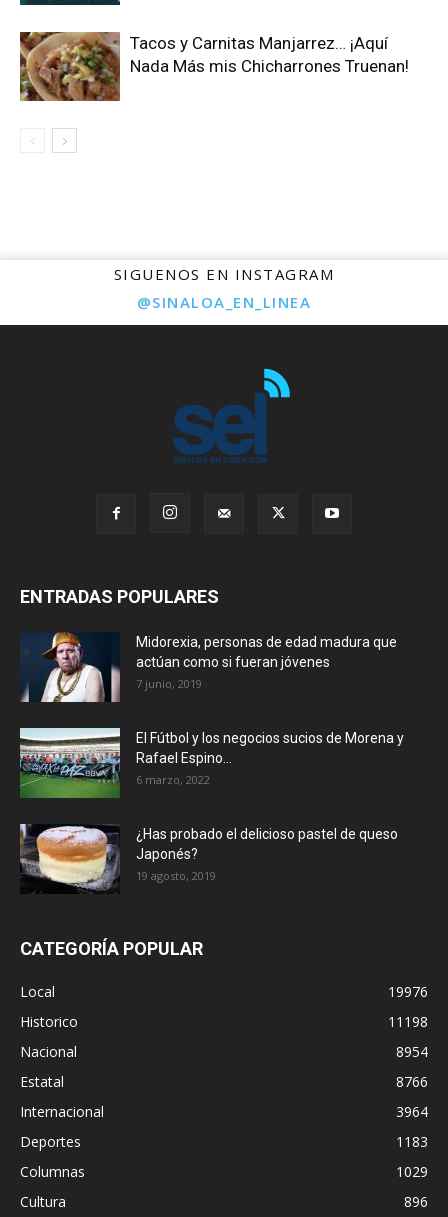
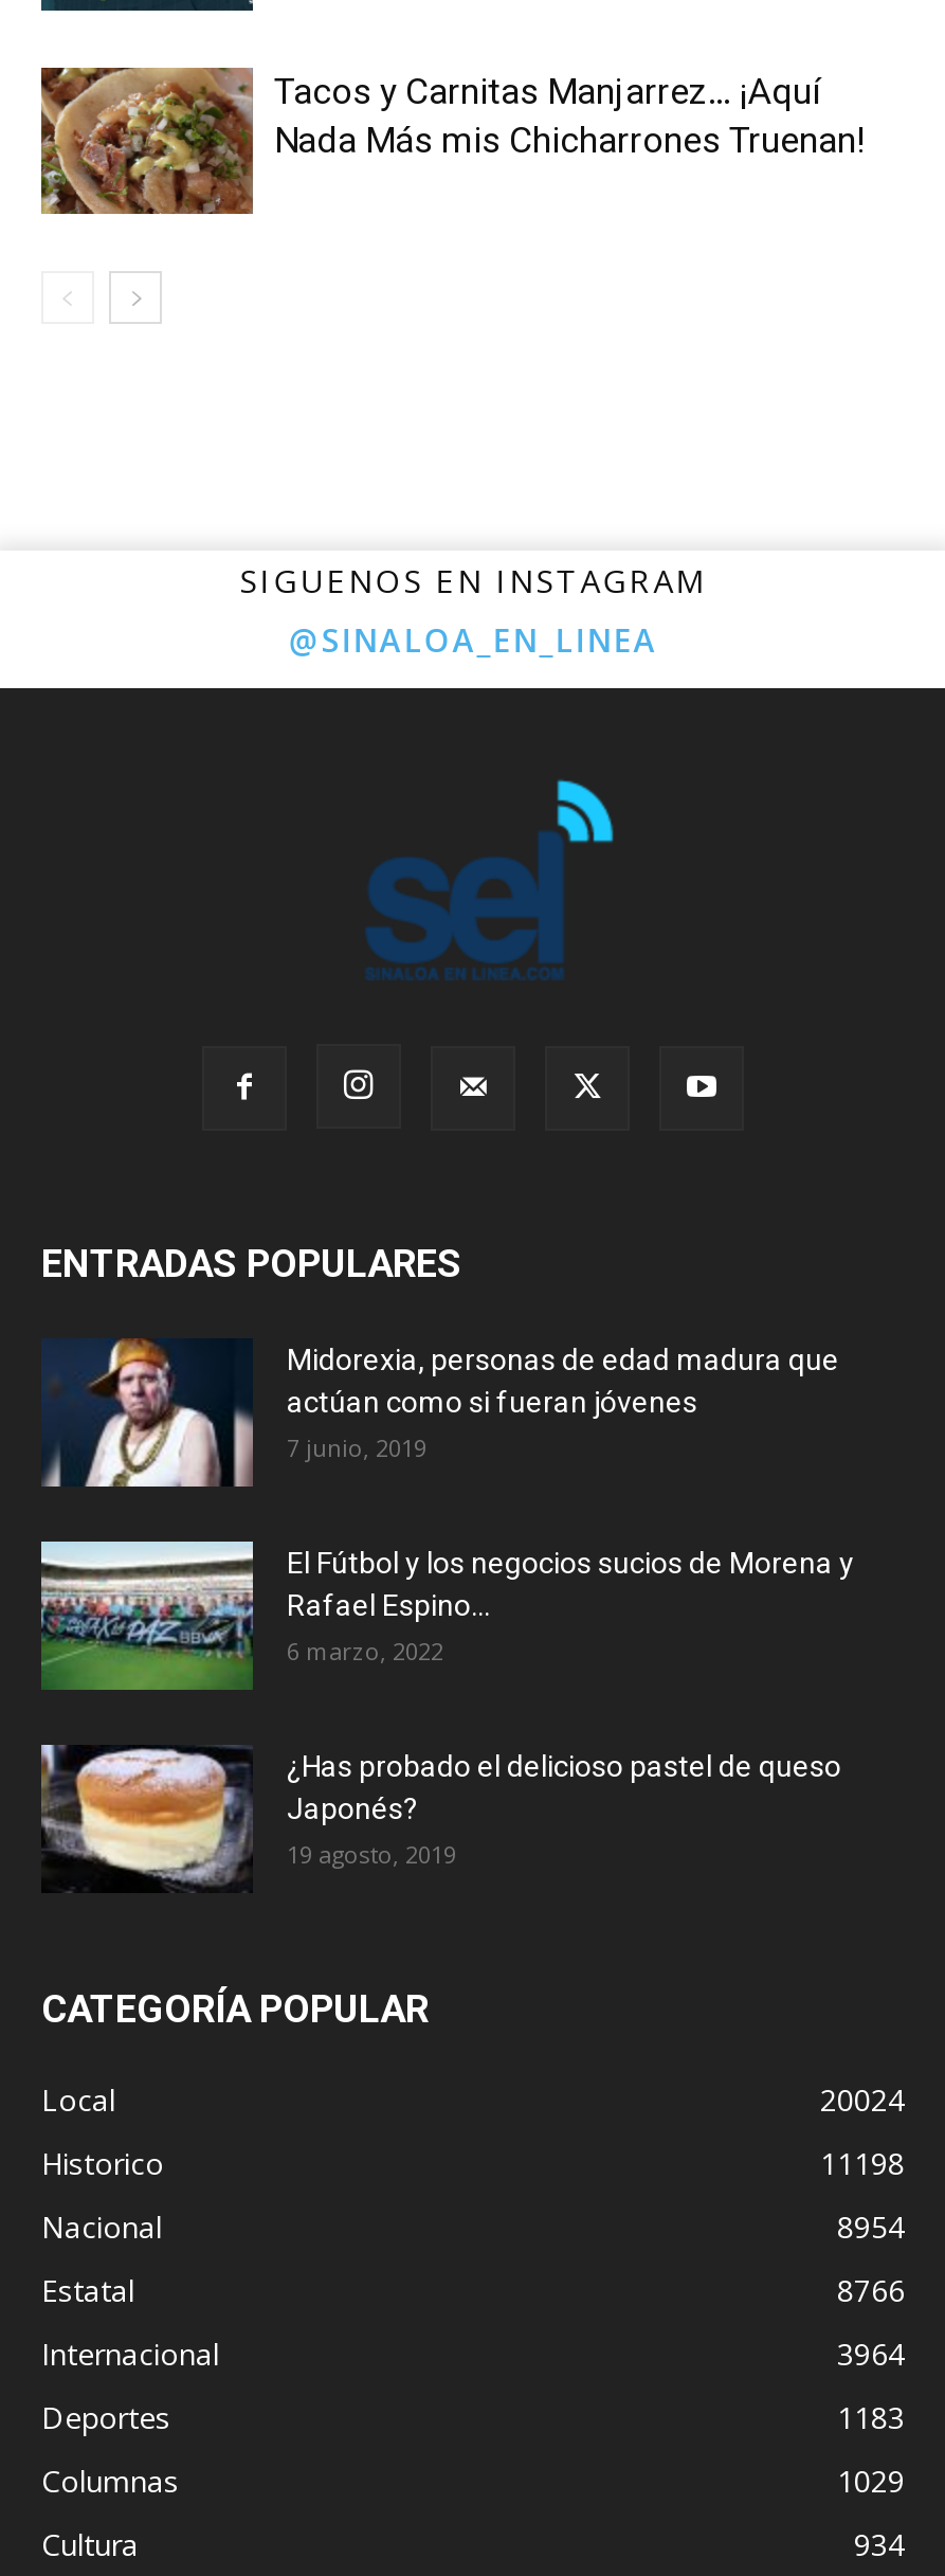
[388,982,428,1001] 19976 -> [820,2079,905,2120] 20024
[404,1192,428,1211] 896 -> [854,2524,905,2564] 934

